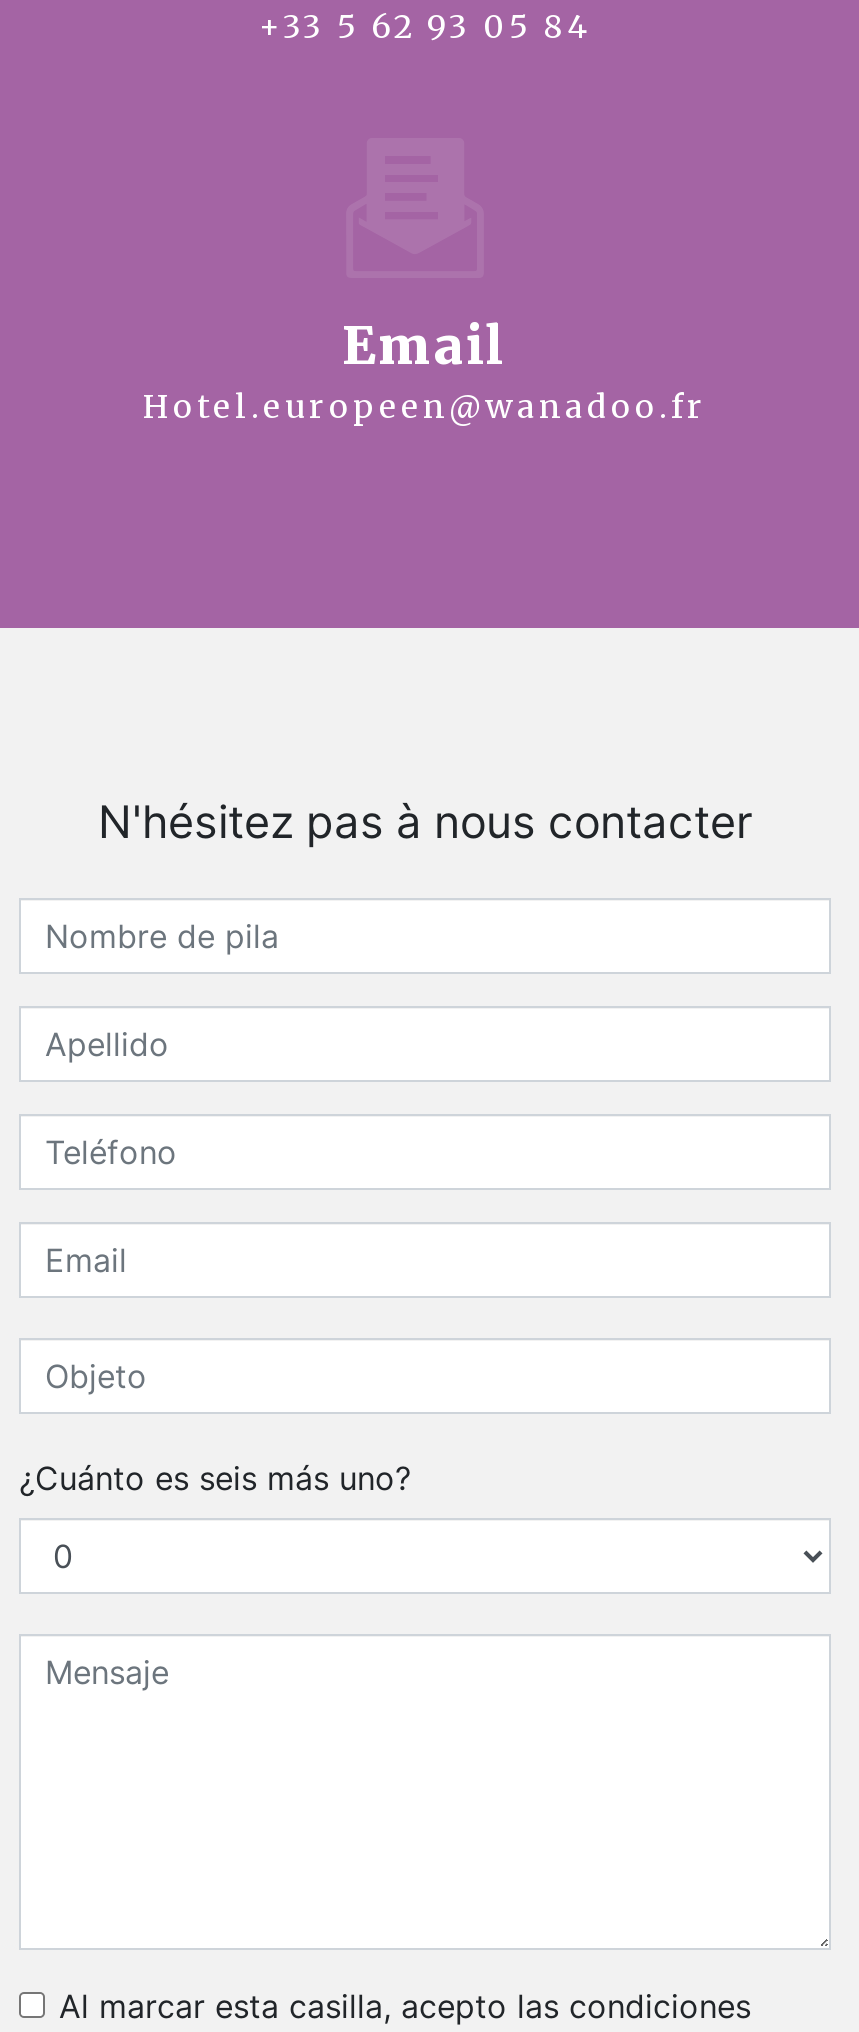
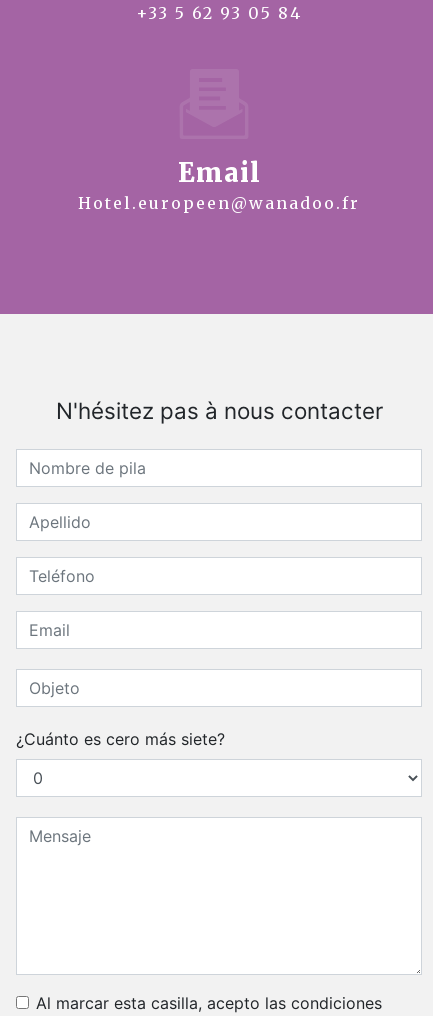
[19,1459,411,1499] ¿Cuánto es seis más uno? -> [16,729,225,749] ¿Cuánto es cero más siete?

